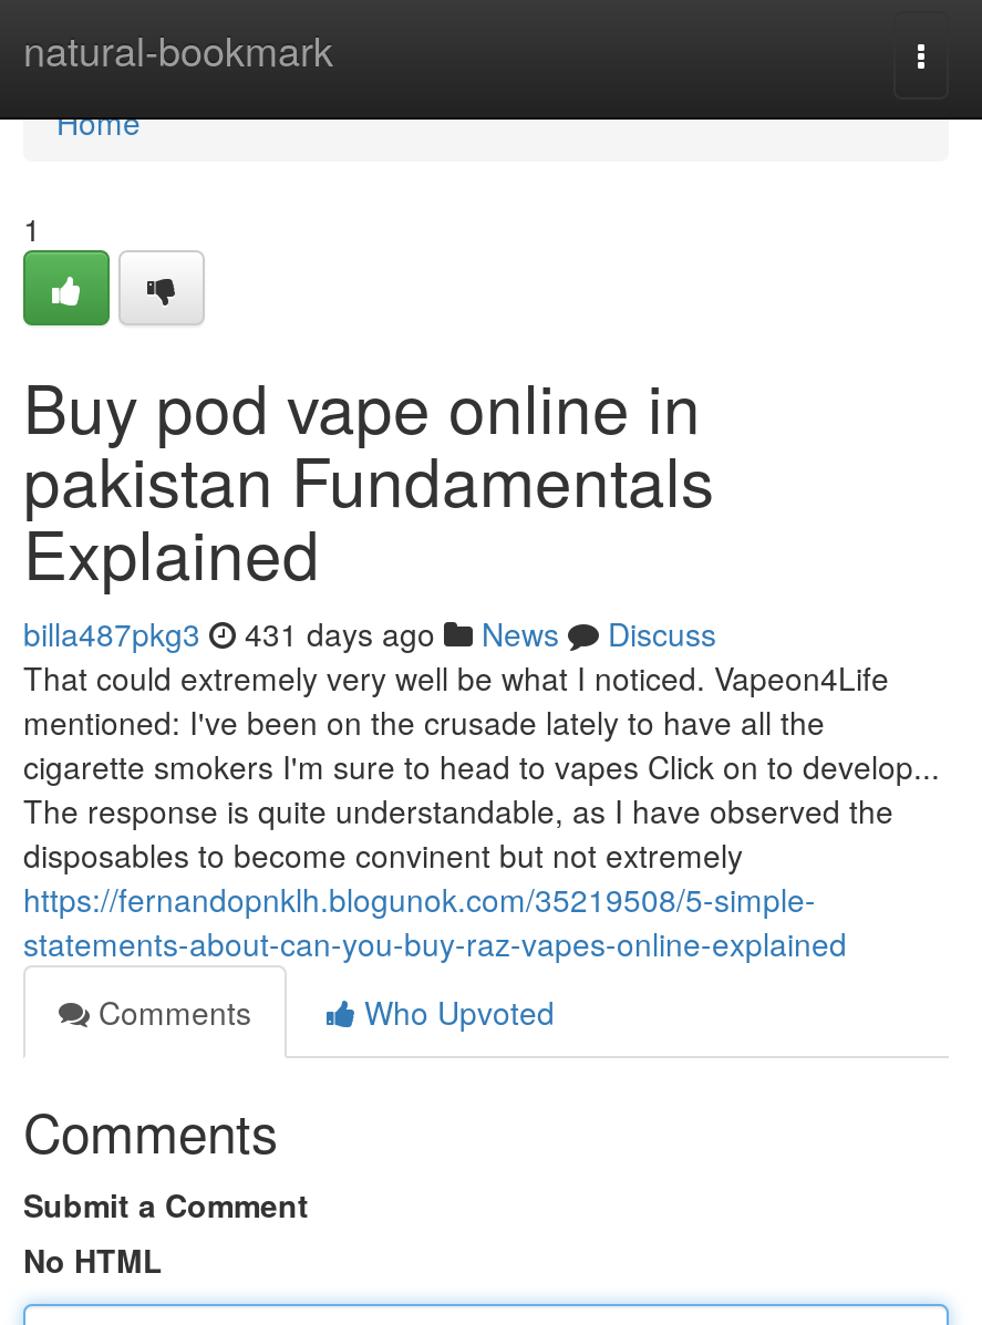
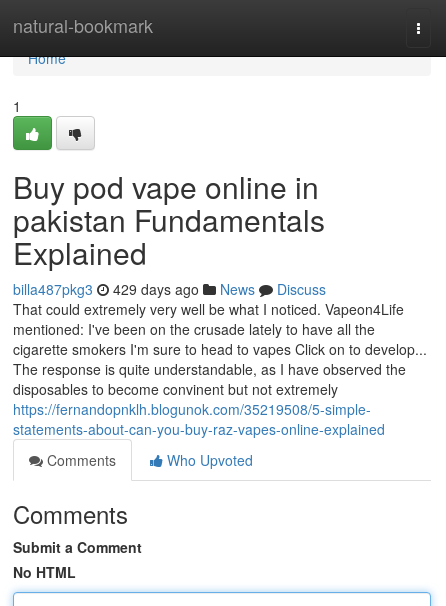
[23,611,716,655] billa487pkg3 431 days ago News Discuss -> [13,279,326,299] billa487pkg3 429 days ago News Discuss

